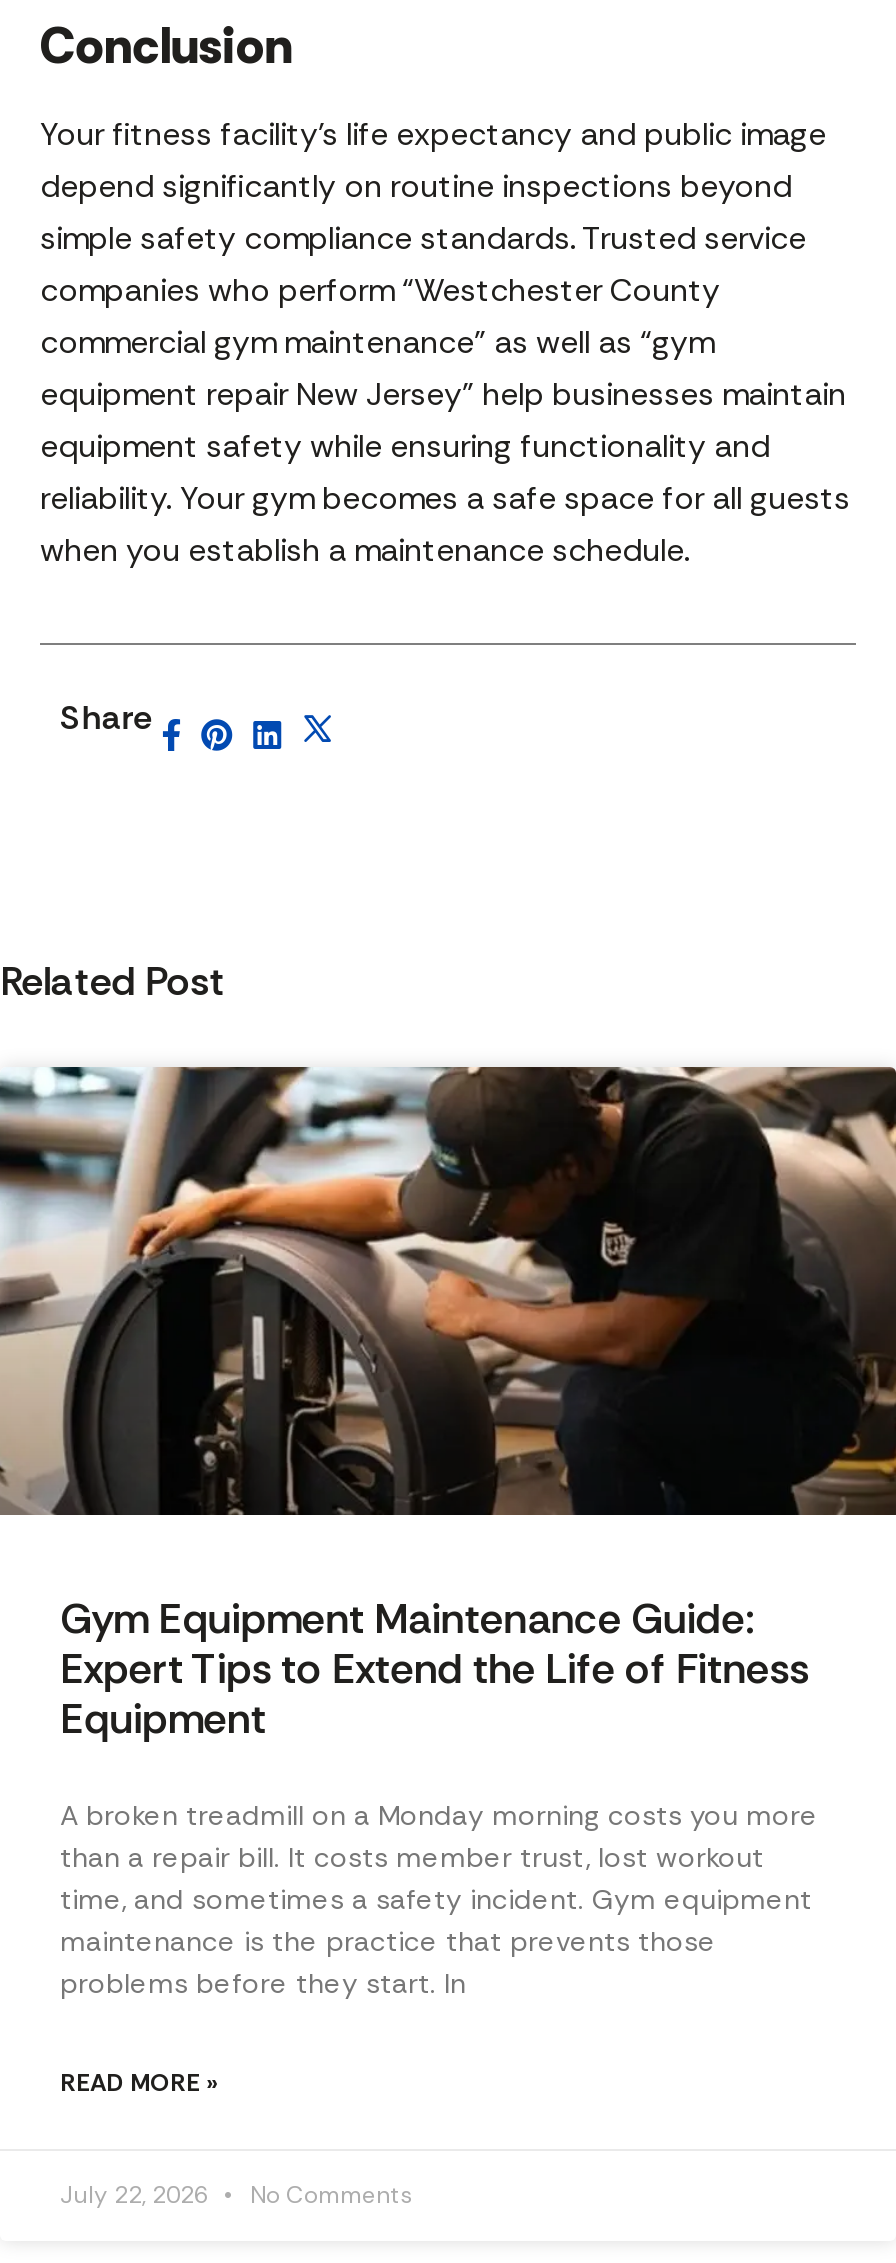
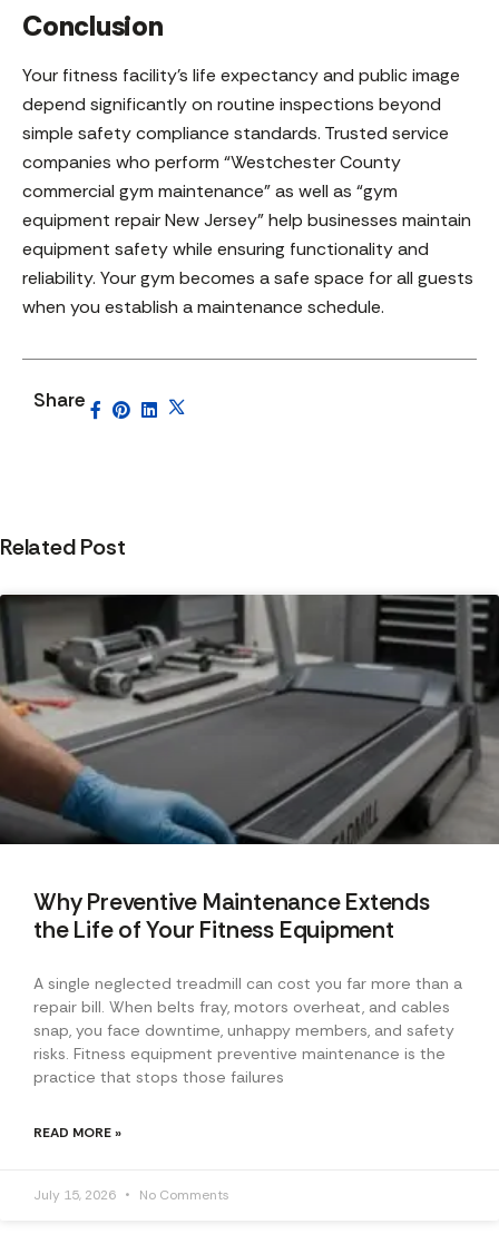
[6,1065,890,1747] [image] | Gym Equipment Maintenance Guide: | Expert Tips to Extend the Life of Fitness | Equipment -> [3,594,496,946] [image] | Why Preventive Maintenance Extends | the Life of Your Fitness Equipment
[60,1797,818,2001] A broken treadmill on a Monday morning costs you more | than a repair bill. It costs member trust, lost workout | time, and sometimes a safety incident. Gym equipment | maintenance is the practice that prevents those | problems before they start. In -> [33,973,462,1087] A single neglected treadmill can cost you far more than a | repair bill. When belts fray, motors overheat, and cables | snap, you face downtime, unhappy members, and safety | risks. Fitness equipment preventive maintenance is the | practice that stops those failures
[60,2179,412,2211] July 22, 2026 No Comments -> [33,1186,229,1204] July 15, 2026 No Comments

